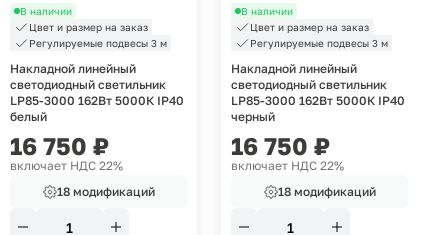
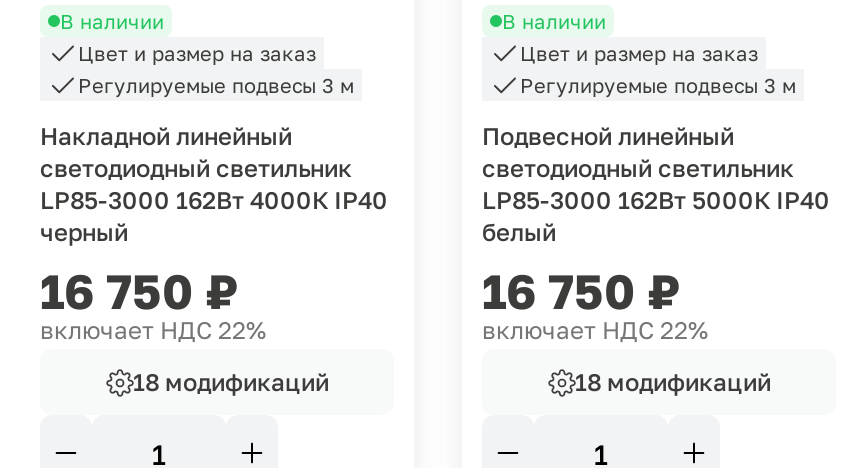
[231,61,357,76] Накладной линейный -> [482,121,734,151] Подвесной линейный
[10,93,184,124] LP85-3000 162Вт 5000К IP40 | белый -> [40,185,388,247] LP85-3000 162Вт 4000К IP40 | черный
[231,109,275,124] черный -> [482,217,556,247] белый

